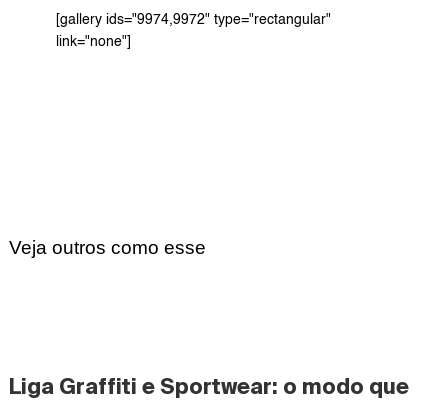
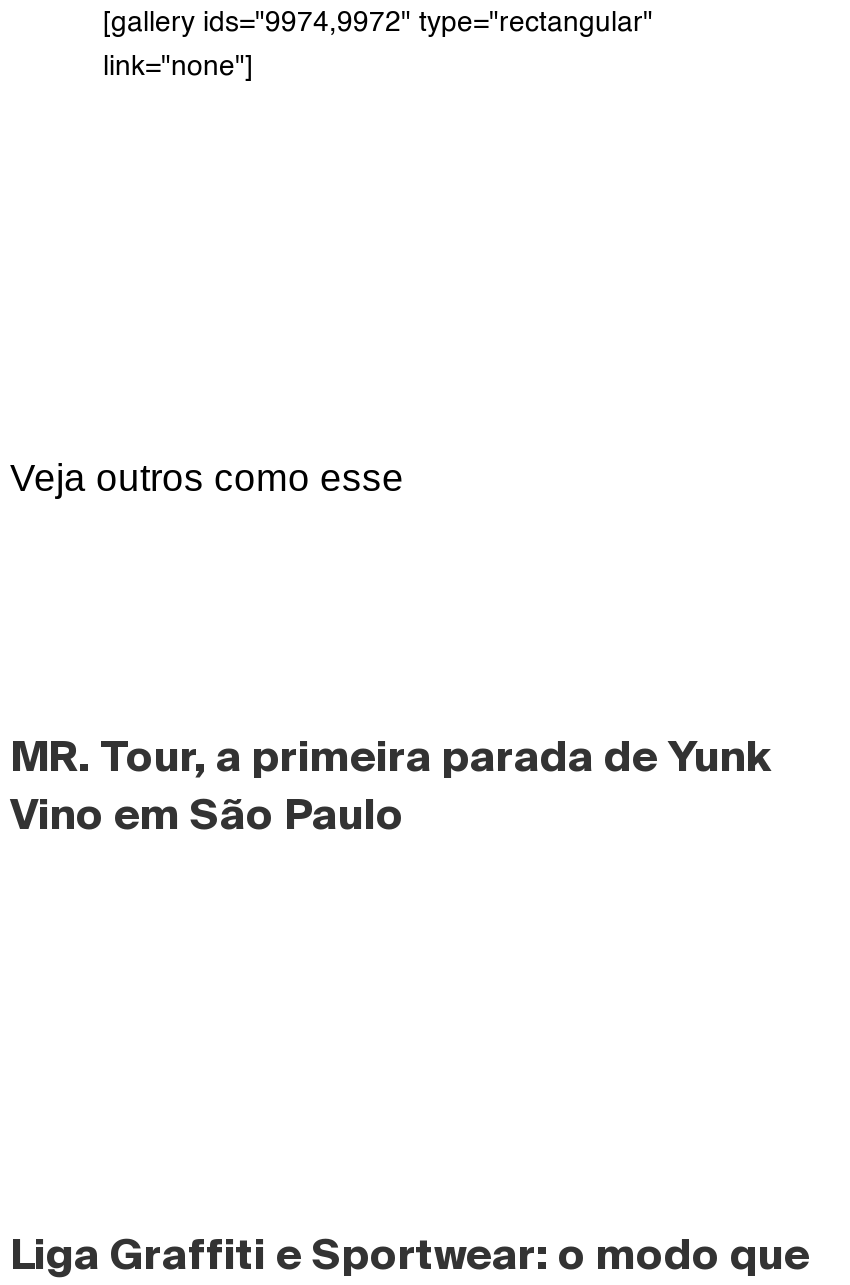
none -> [10,731,772,837] MR. Tour, a primeira parada de Yunk | Vino em São Paulo

